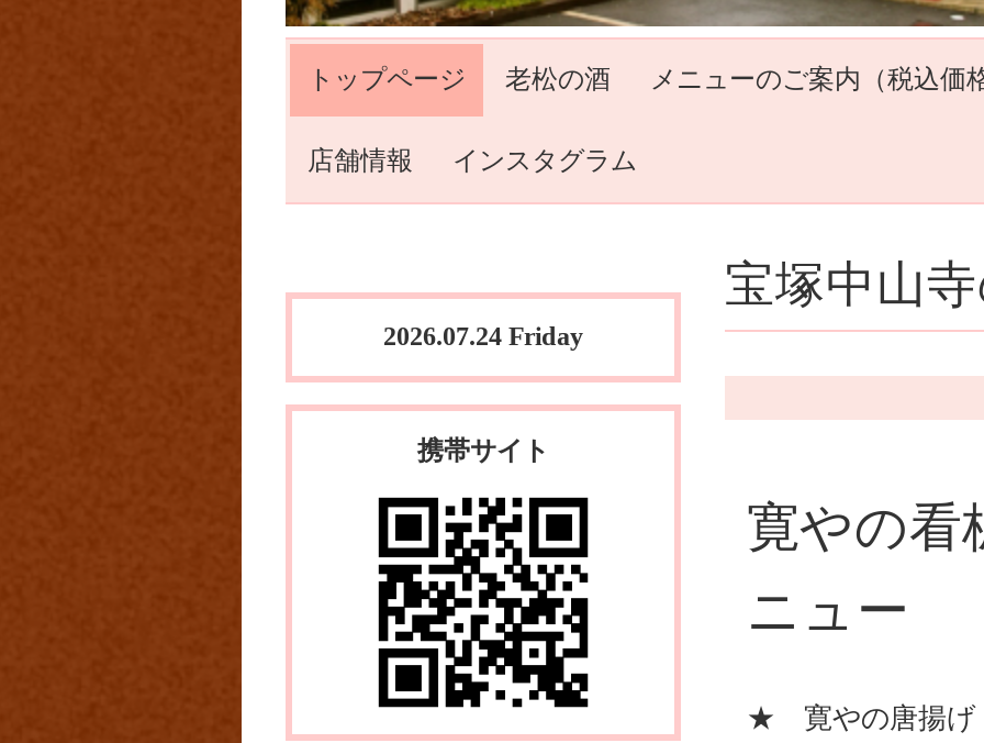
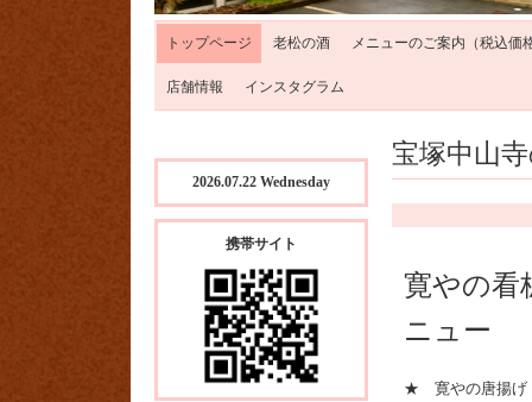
[383,321,583,352] 2026.07.24 Friday -> [192,174,330,190] 2026.07.22 Wednesday

